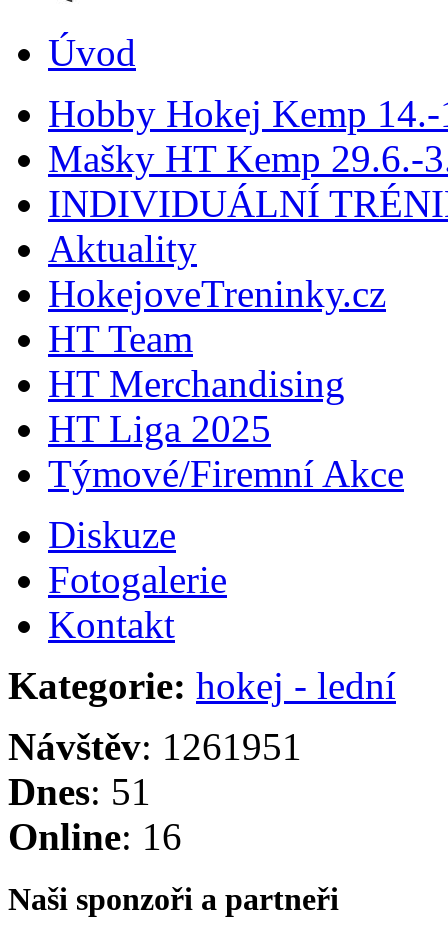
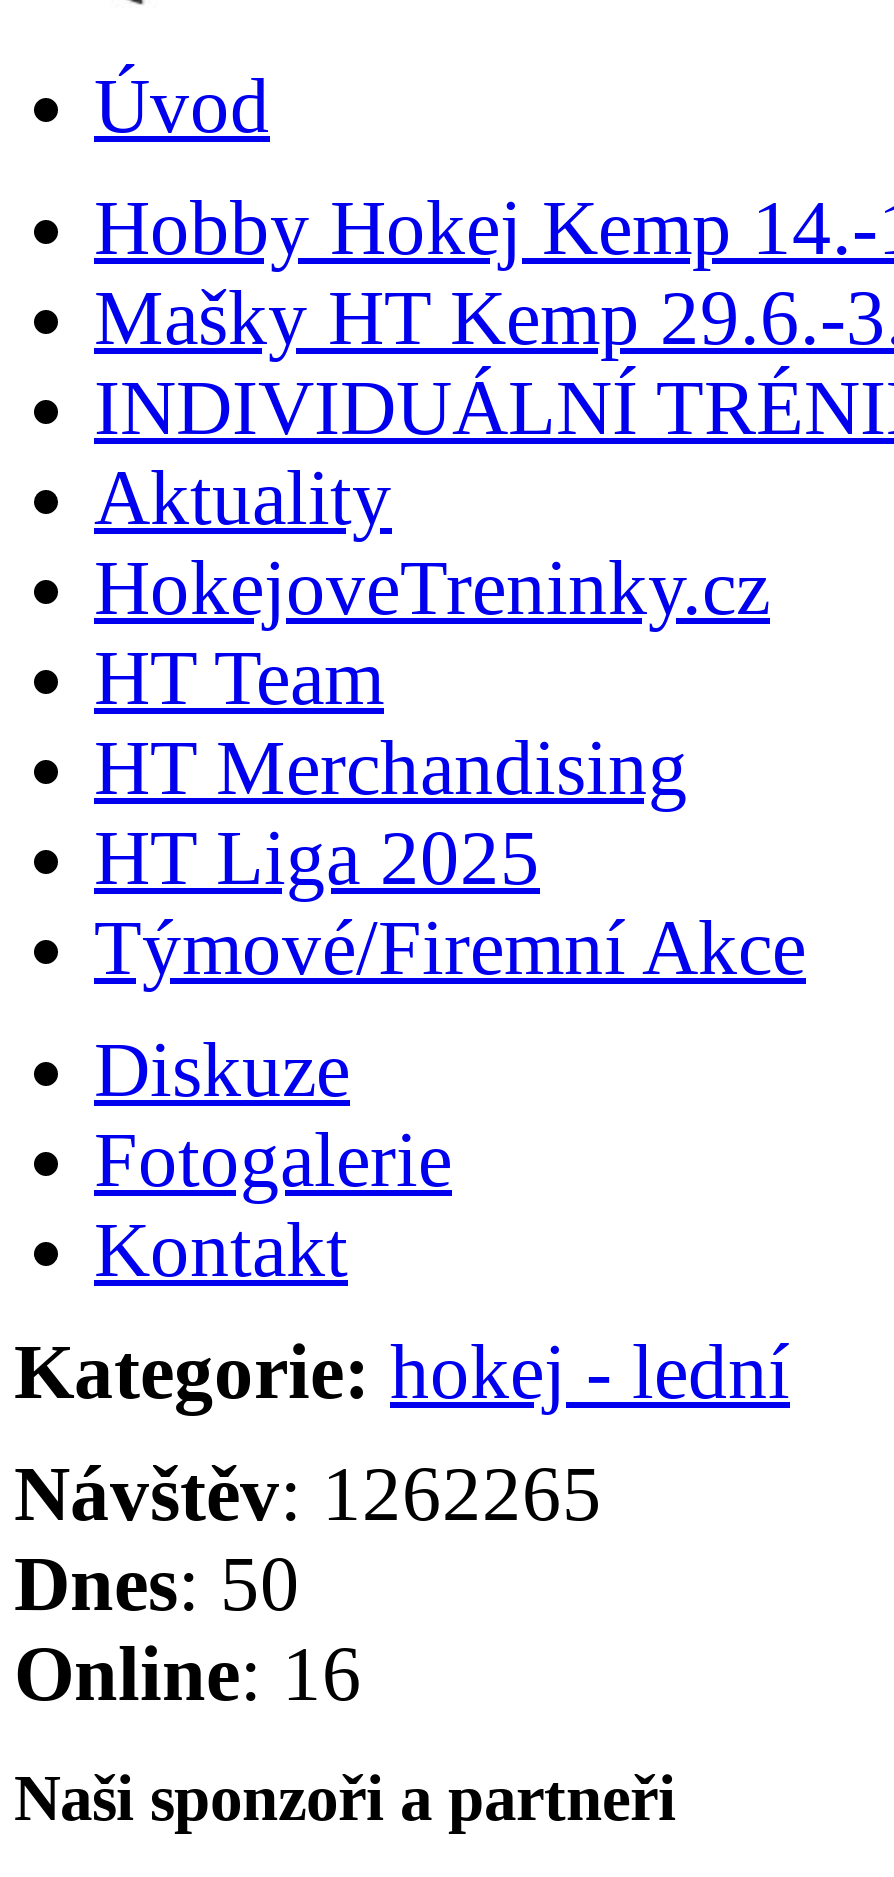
[8,725,302,768] Návštěv: 1261951 -> [14,1449,602,1535] Návštěv: 1262265
[8,770,151,813] Dnes: 51 -> [14,1539,300,1625] Dnes: 50

